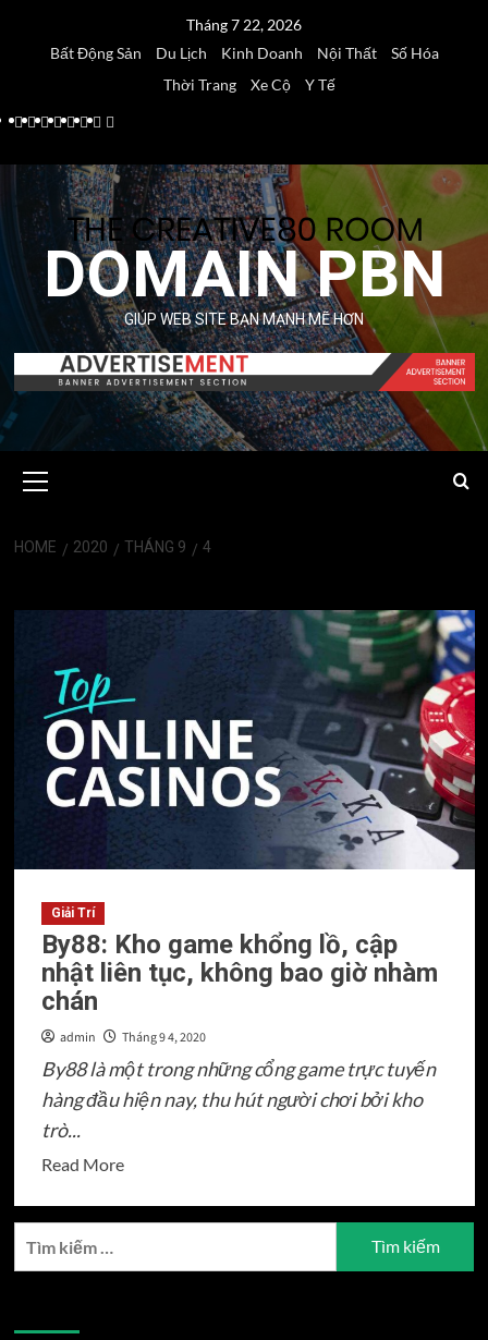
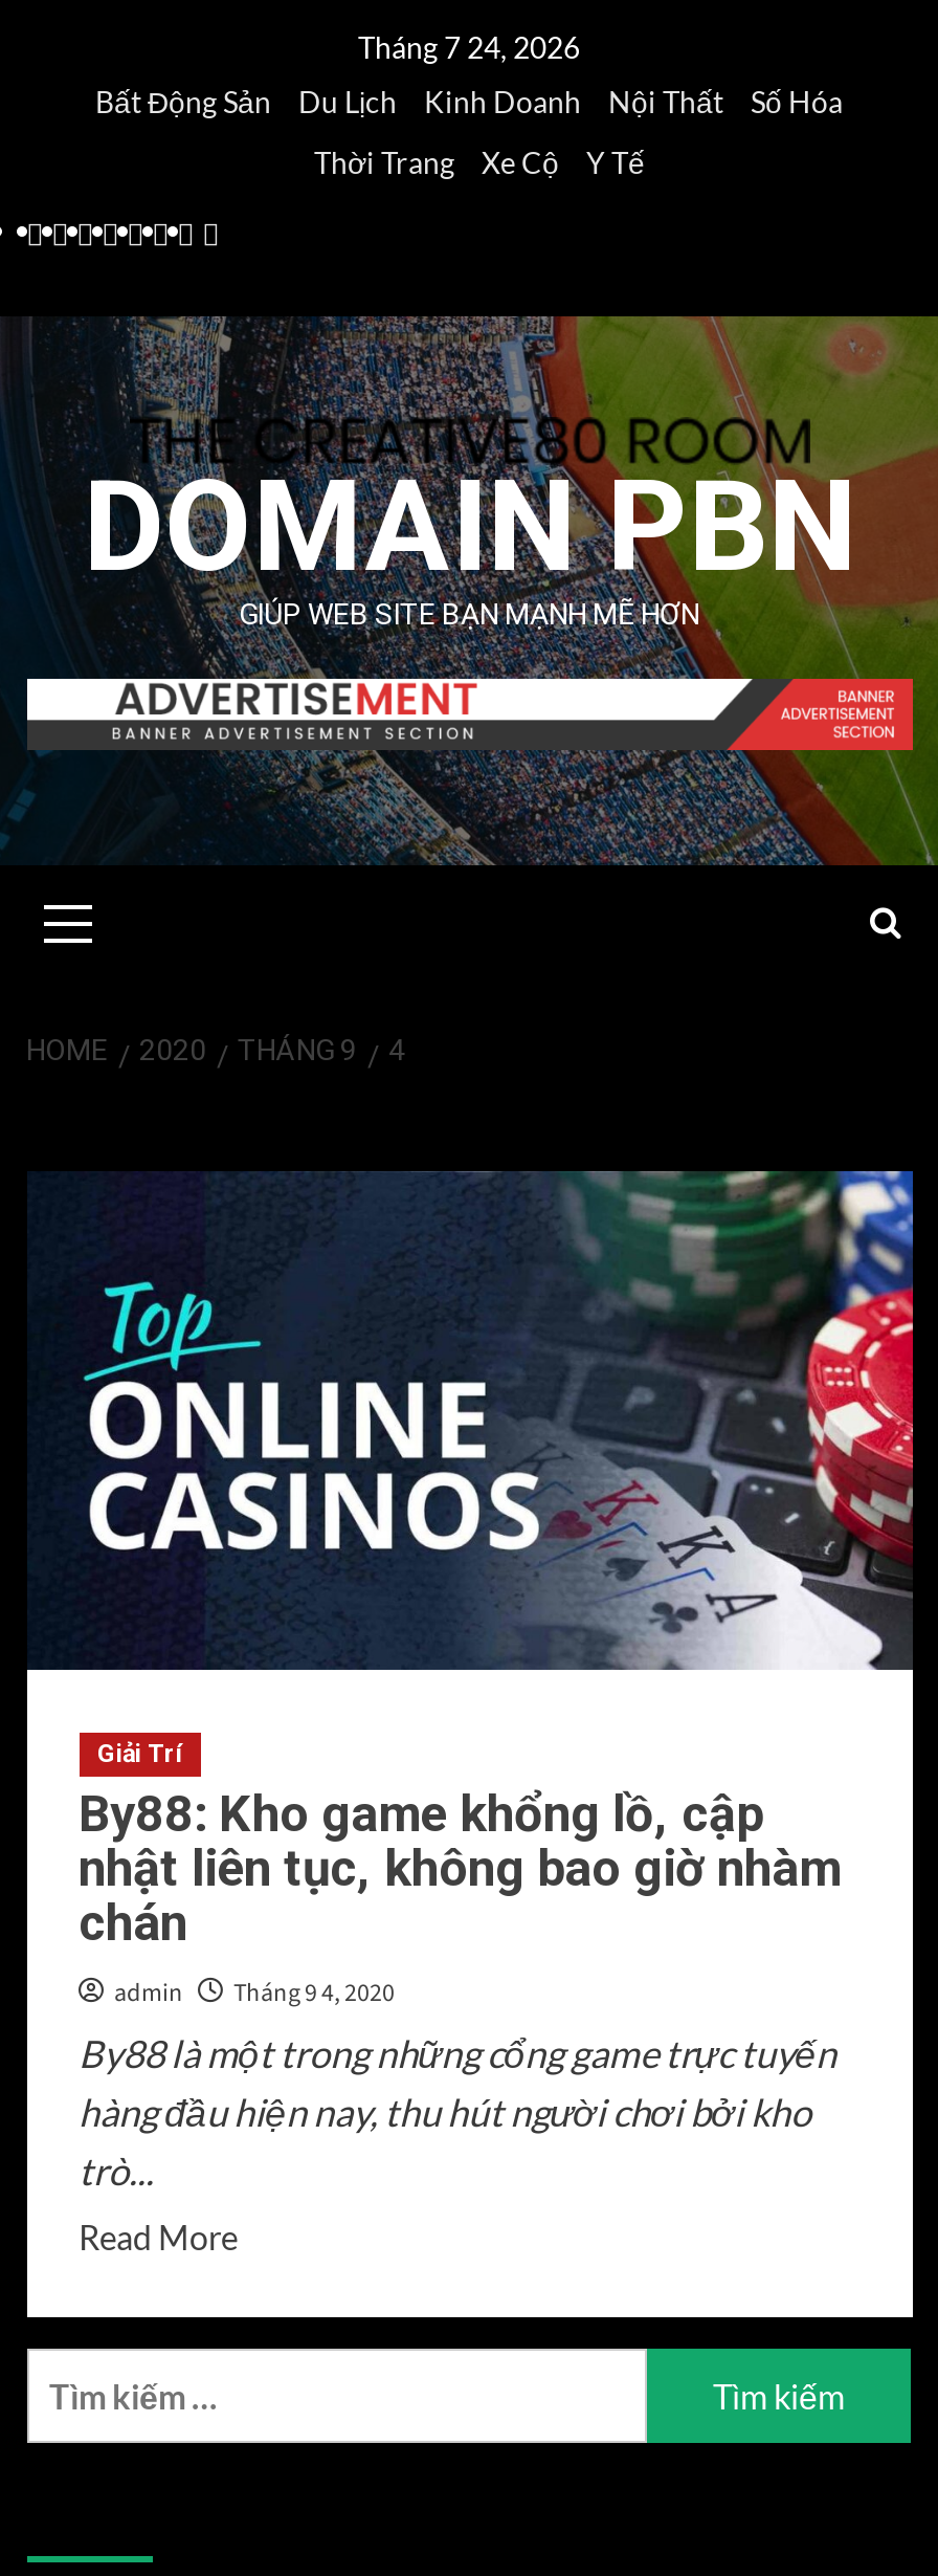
[186,15,302,34] Tháng 7 22, 2026 -> [358,29,580,65] Tháng 7 24, 2026

